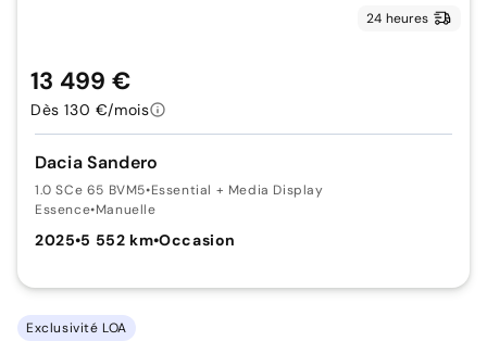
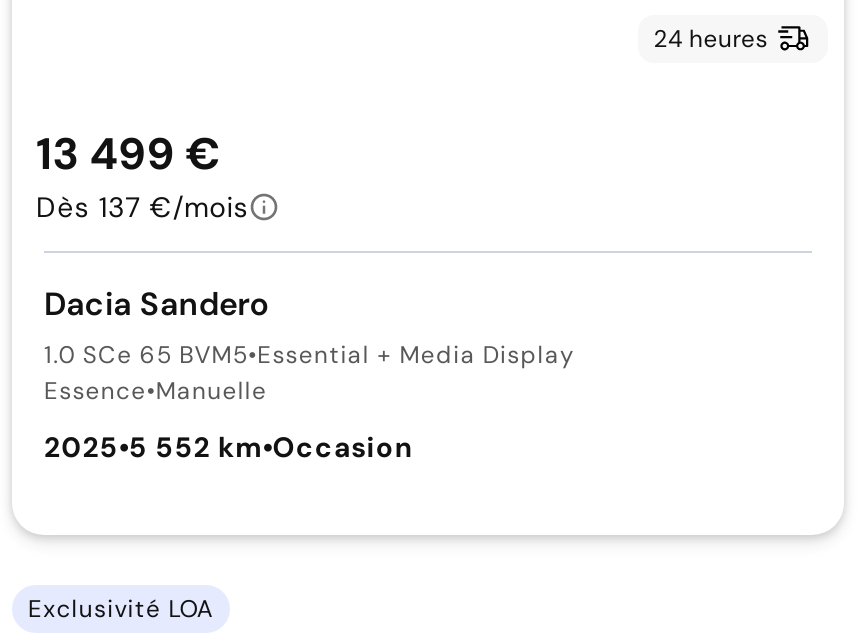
[30,100,149,119] Dès 130 €/mois -> [36,189,249,225] Dès 137 €/mois

